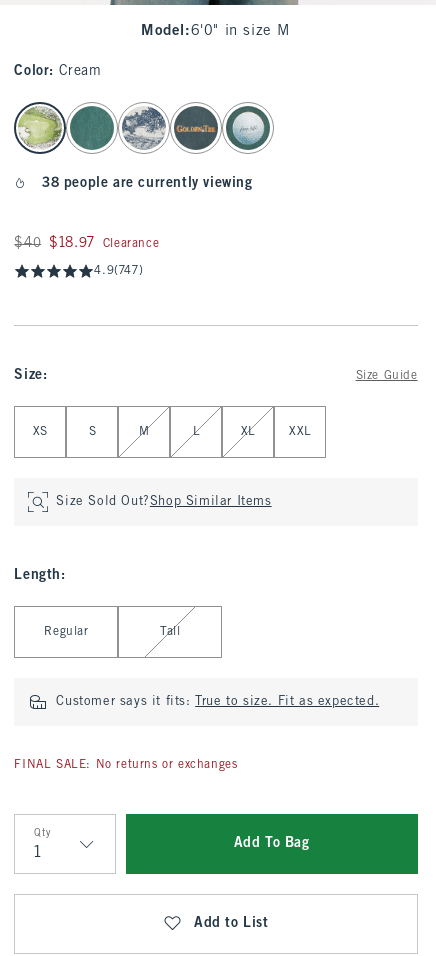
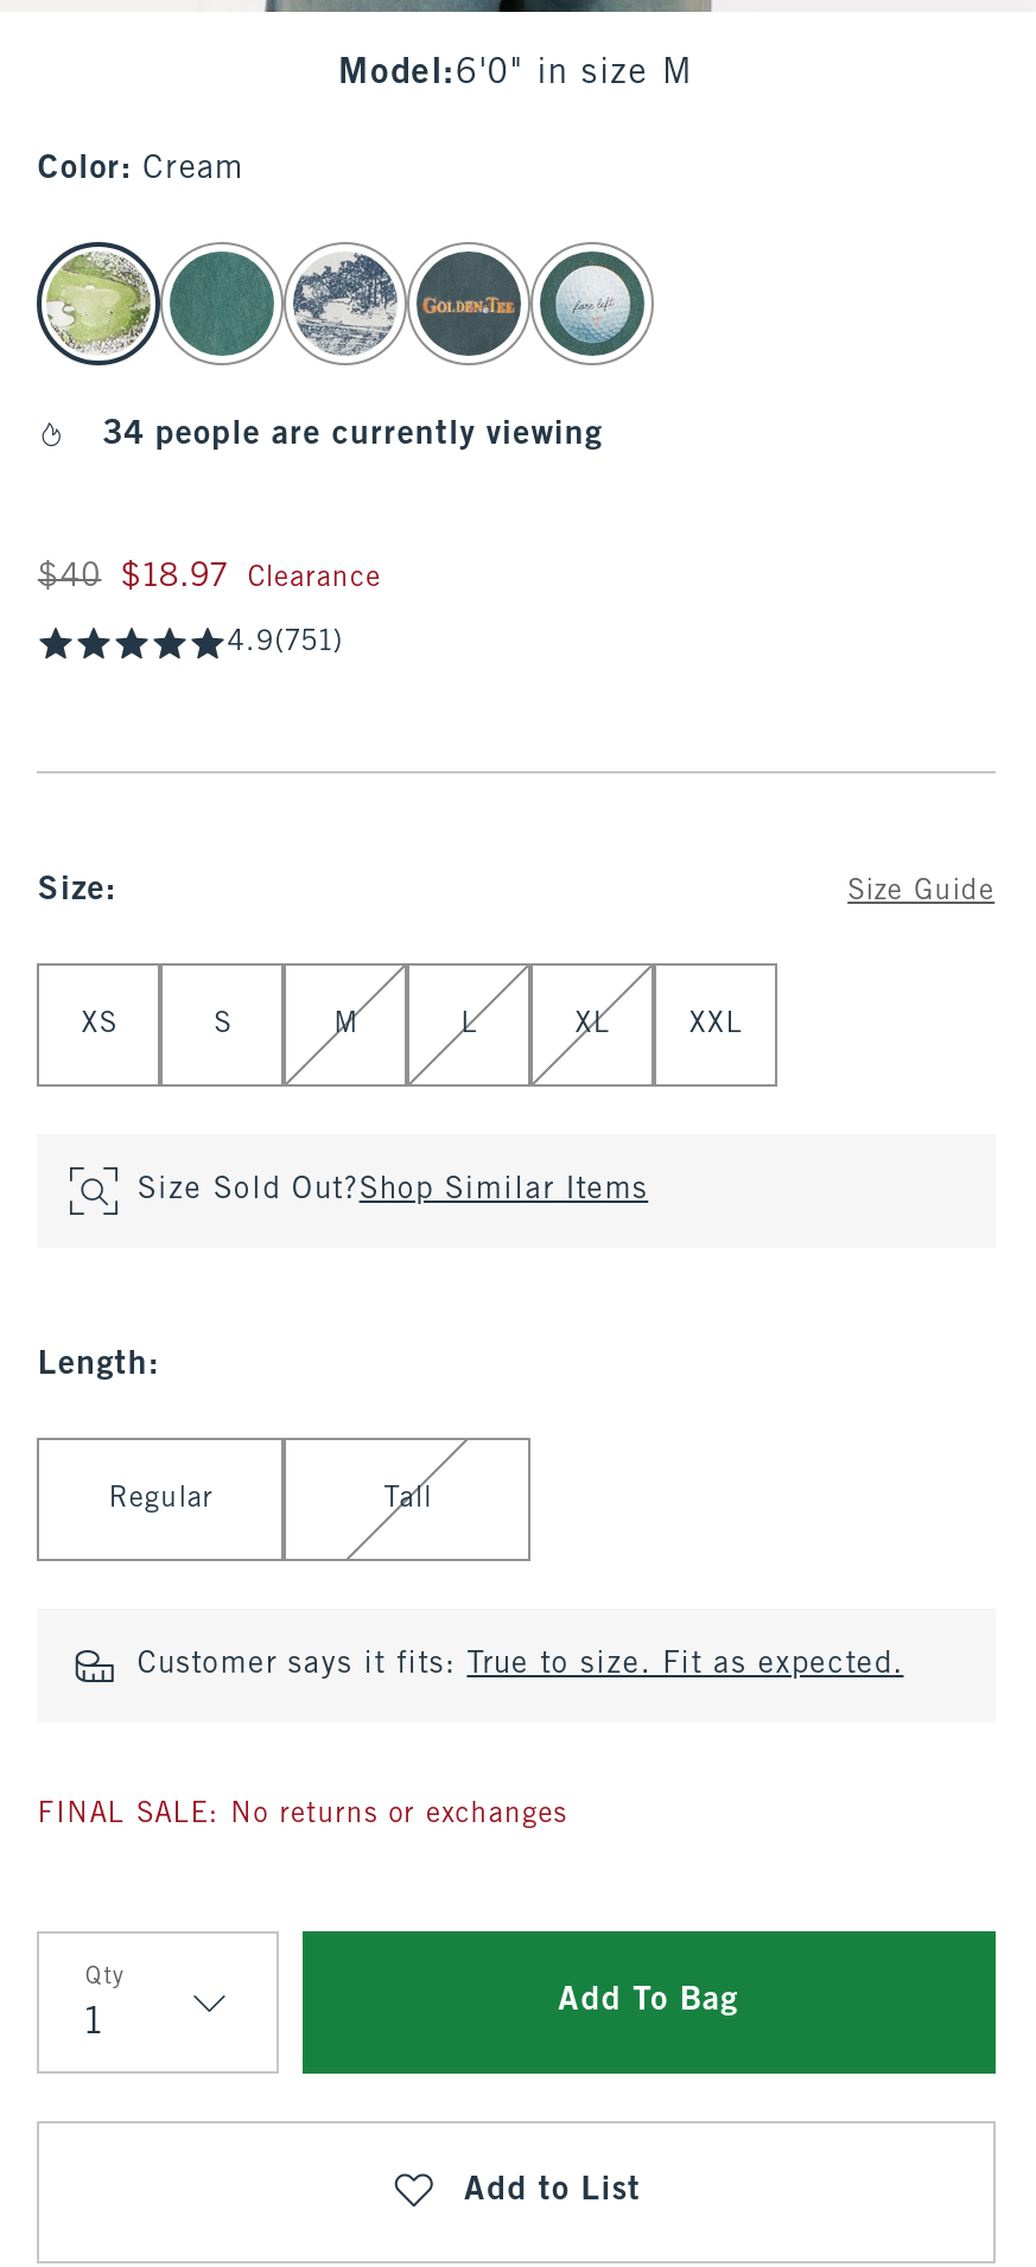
[42,177,253,190] 38 people are currently viewing -> [103,420,603,451] 34 people are currently viewing
[94,265,143,277] 4.9(747) -> [228,629,343,657] 4.9(751)

